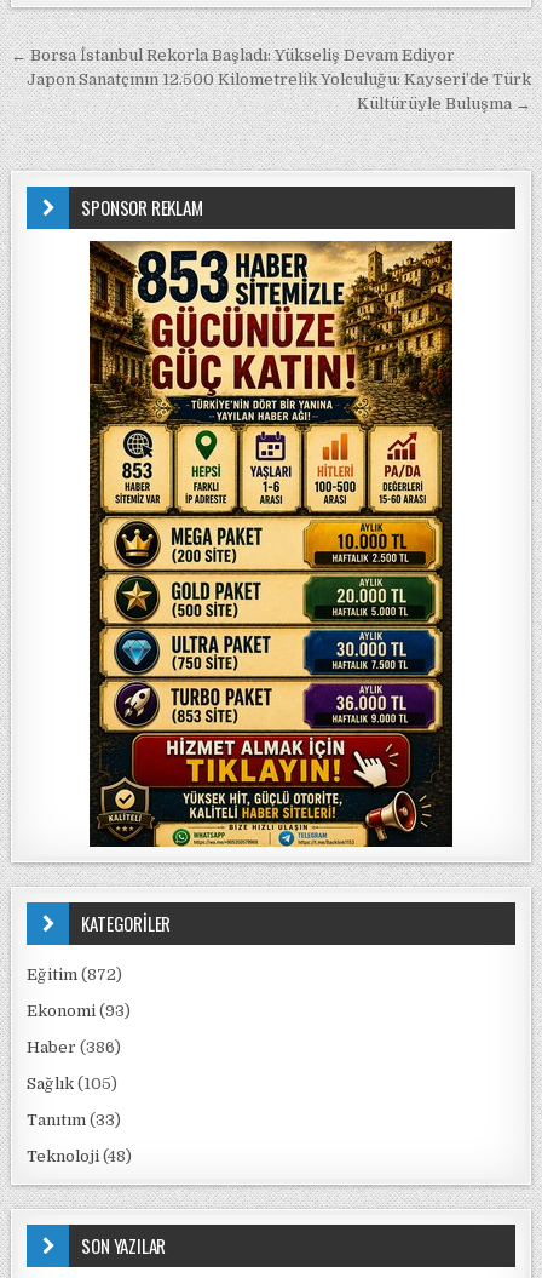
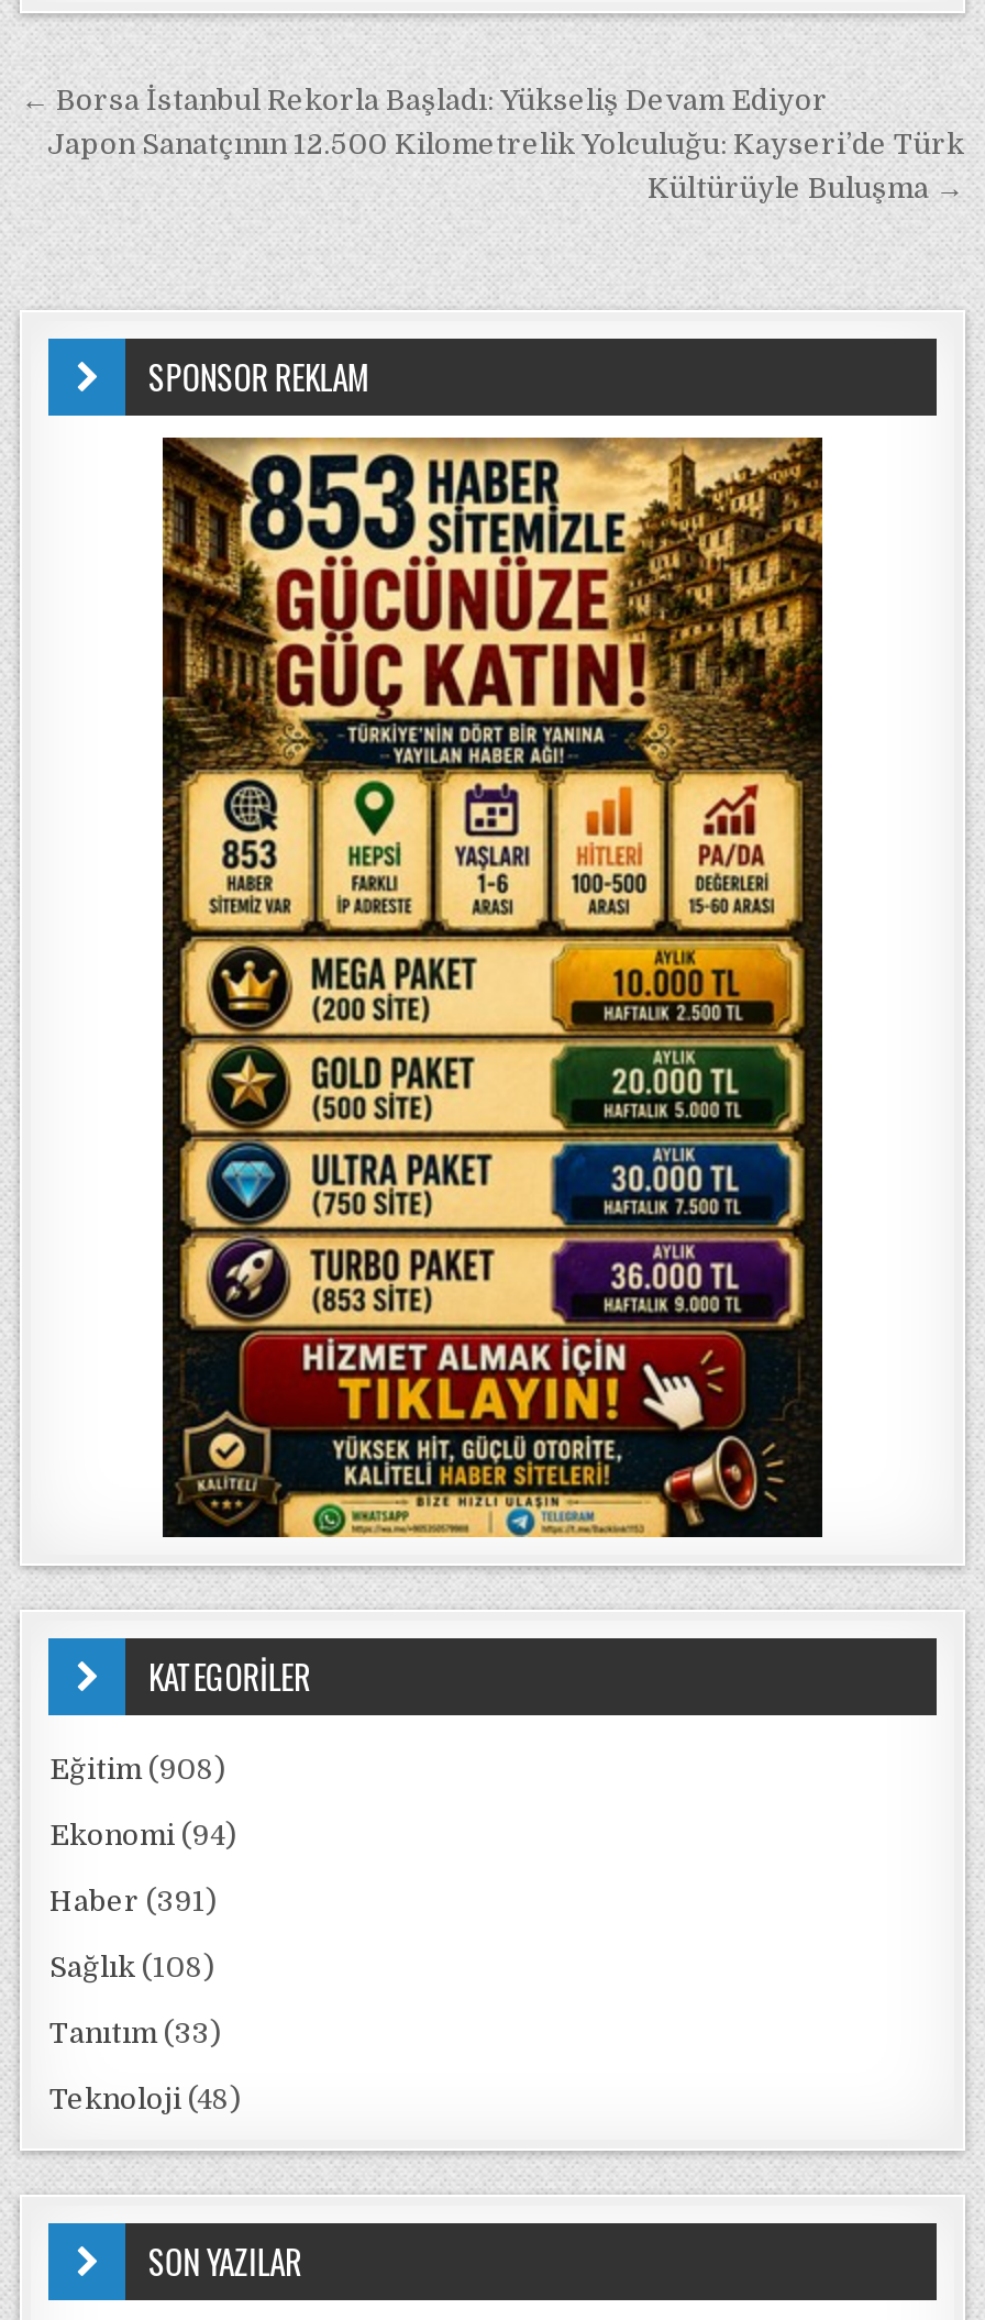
[27,965,123,984] Eğitim (872) -> [49,1753,225,1786] Eğitim (908)
[27,1002,131,1020] Ekonomi (93) -> [49,1819,236,1852] Ekonomi (94)
[27,1038,122,1056] Haber (386) -> [49,1885,217,1918] Haber (391)
[27,1074,118,1093] Sağlık (105) -> [49,1951,214,1984] Sağlık (108)

